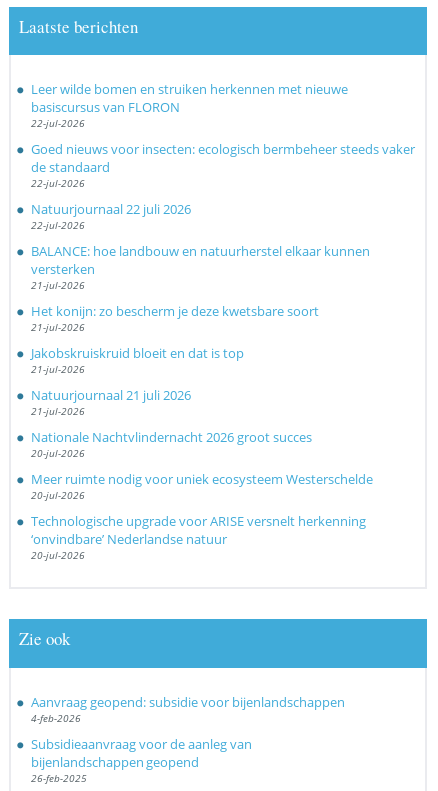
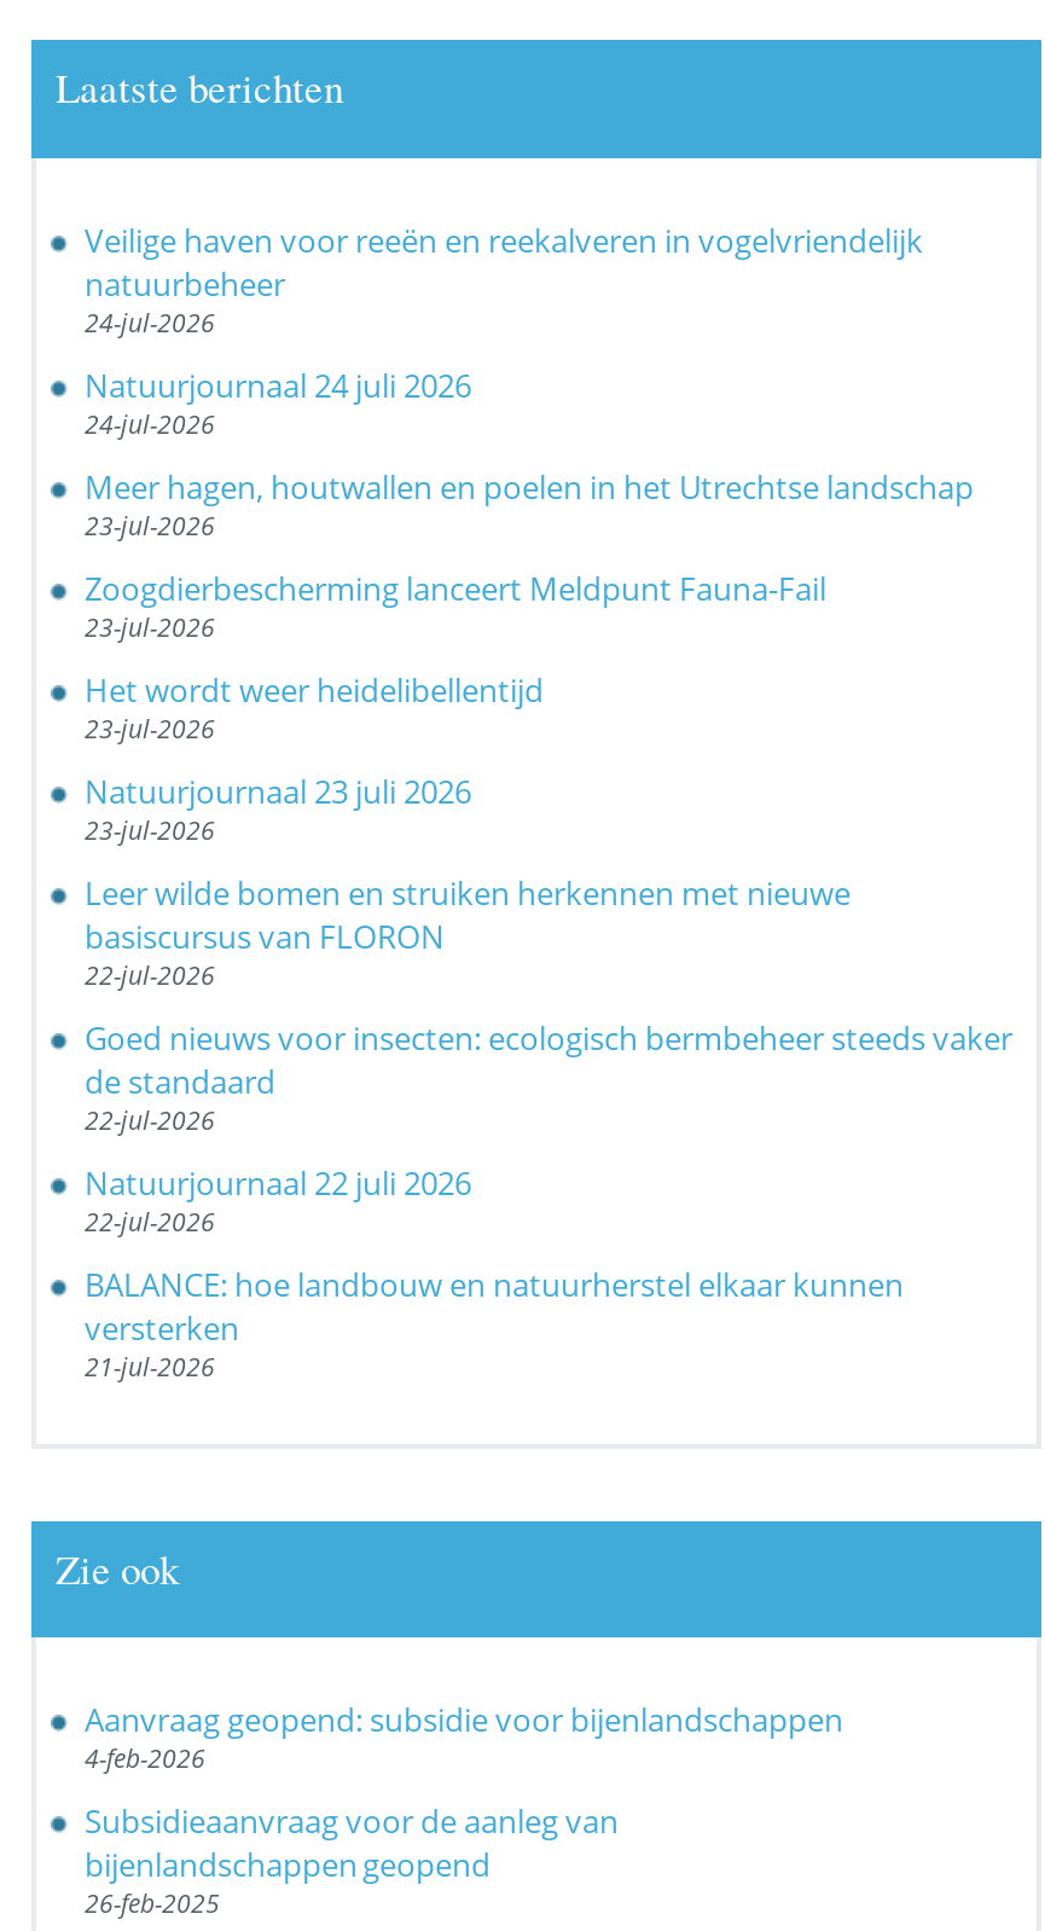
none -> [85,218,974,847] Veilige haven voor reeën en reekalveren in vogelvriendelijk | natuurbeheer | 24-jul-2026 | Natuurjournaal 24 juli 2026 | 24-jul-2026 | Meer hagen, houtwallen en poelen in het Utrechtse landschap | 23-jul-2026 | Zoogdierbescherming lanceert Meldpunt Fauna-Fail | 23-jul-2026 | Het wordt weer heidelibellentijd | 23-jul-2026 | Natuurjournaal 23 juli 2026 | 23-jul-2026
moved [31,80,415,292] -> [85,871,1012,1383]: Leer wilde bomen en struiken herkennen met nieuwe | basiscursus van FLORON | 22-jul-2026 | ... | versterken | 21-jul-2026
[31,302,373,562] Het konijn: zo bescherm je deze kwetsbare soort | 21-jul-2026 | Jakobskruiskruid bloeit en dat is top | 21-jul-2026 | Natuurjournaal 21 juli 2026 | 21-jul-2026 | Nationale Nachtvlindernacht 2026 groot succes | 20-jul-2026 | Meer ruimte nodig voor uniek ecosysteem Westerschelde | 20-jul-2026 | Technologische upgrade voor ARISE versnelt herkenning | ‘onvindbare’ Nederlandse natuur | 20-jul-2026 -> none

